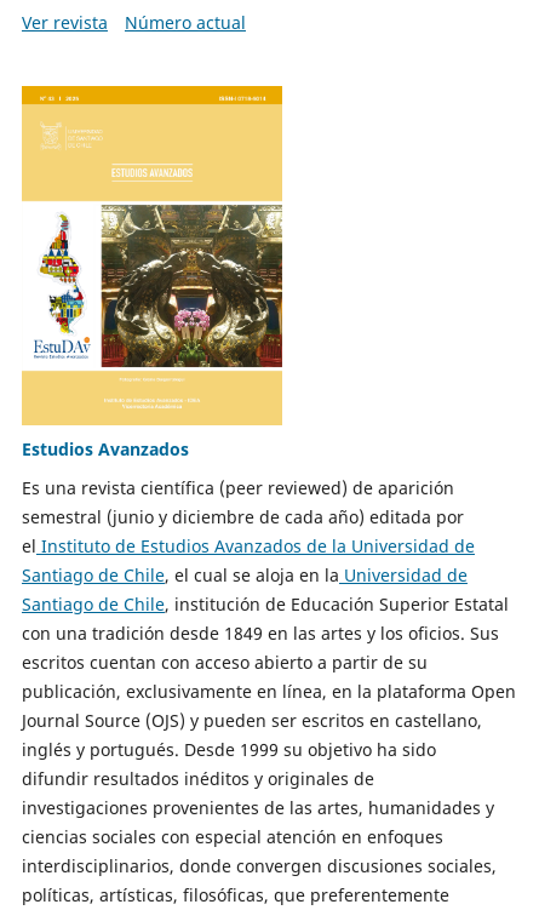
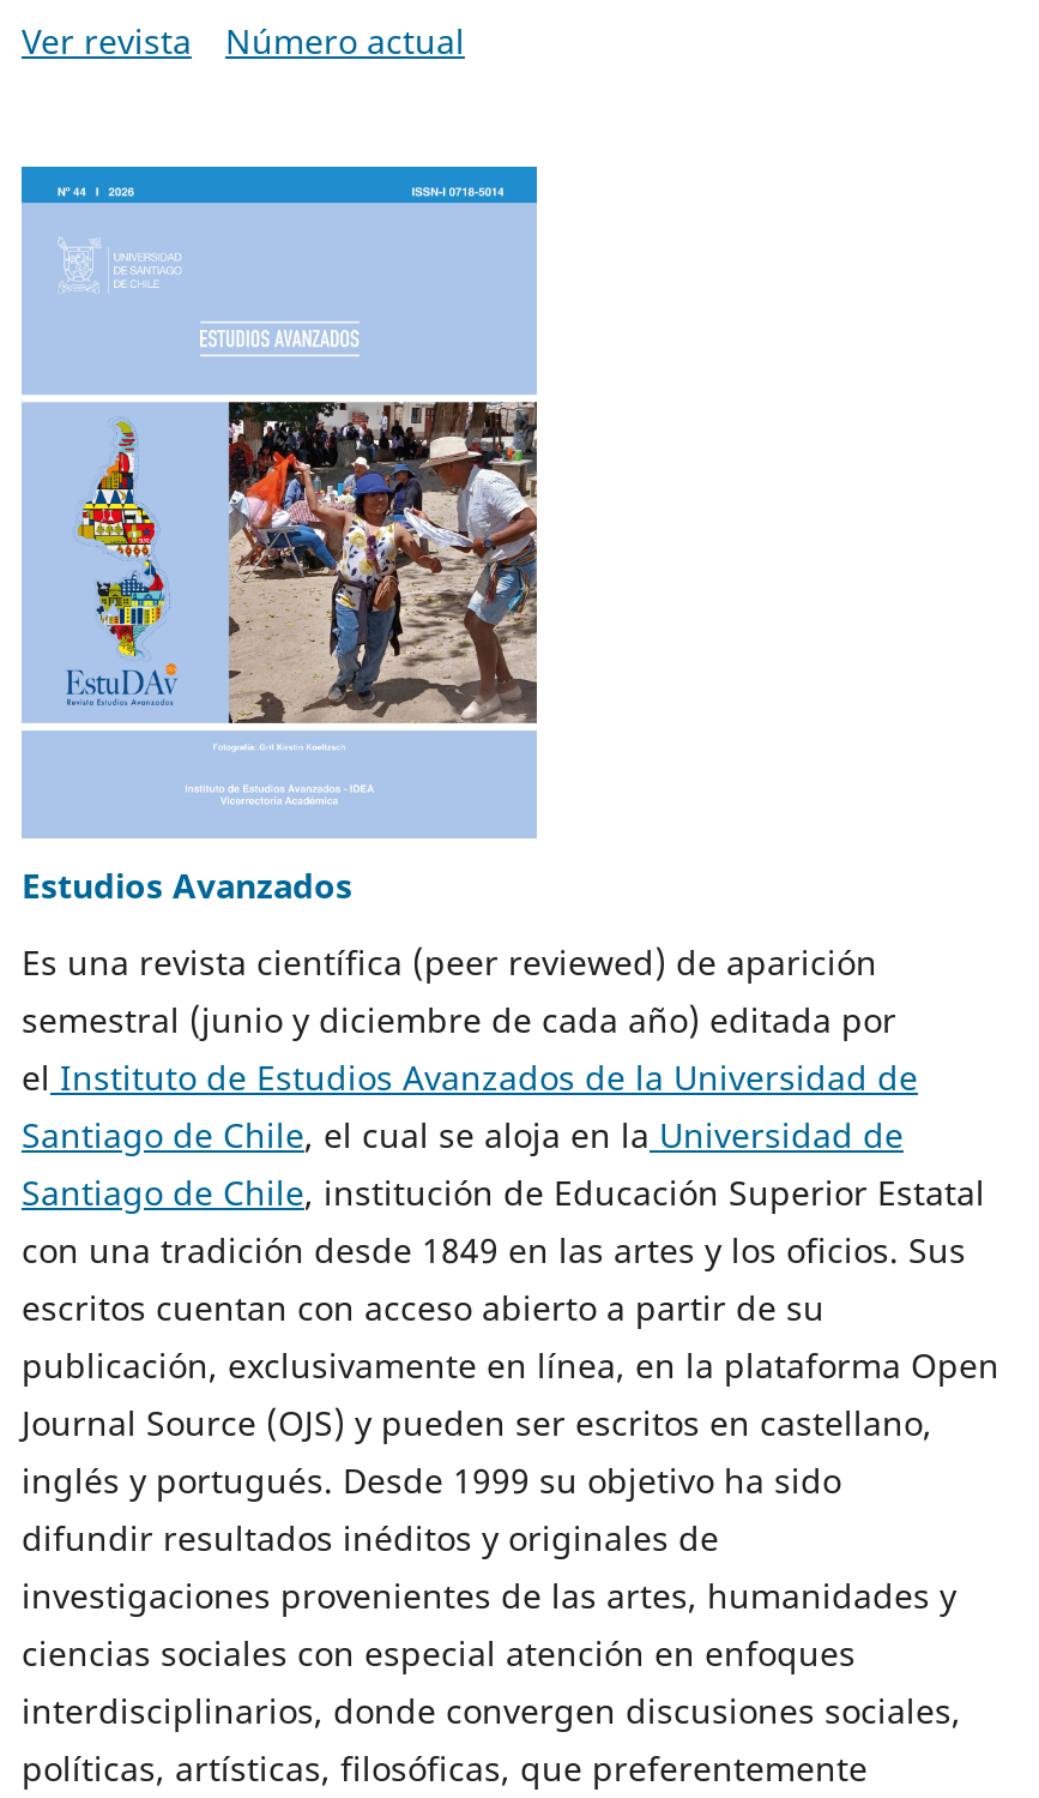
[21,85,283,427] [image] -> [19,164,539,838] [image]

